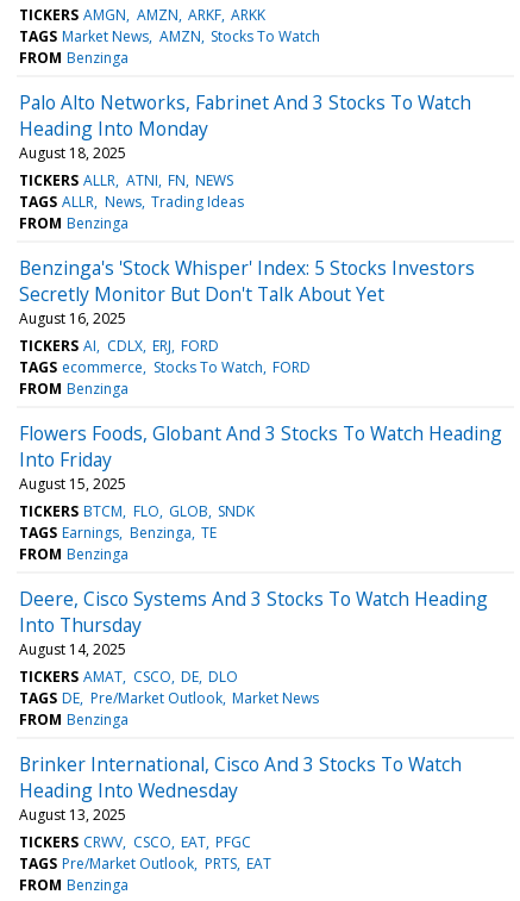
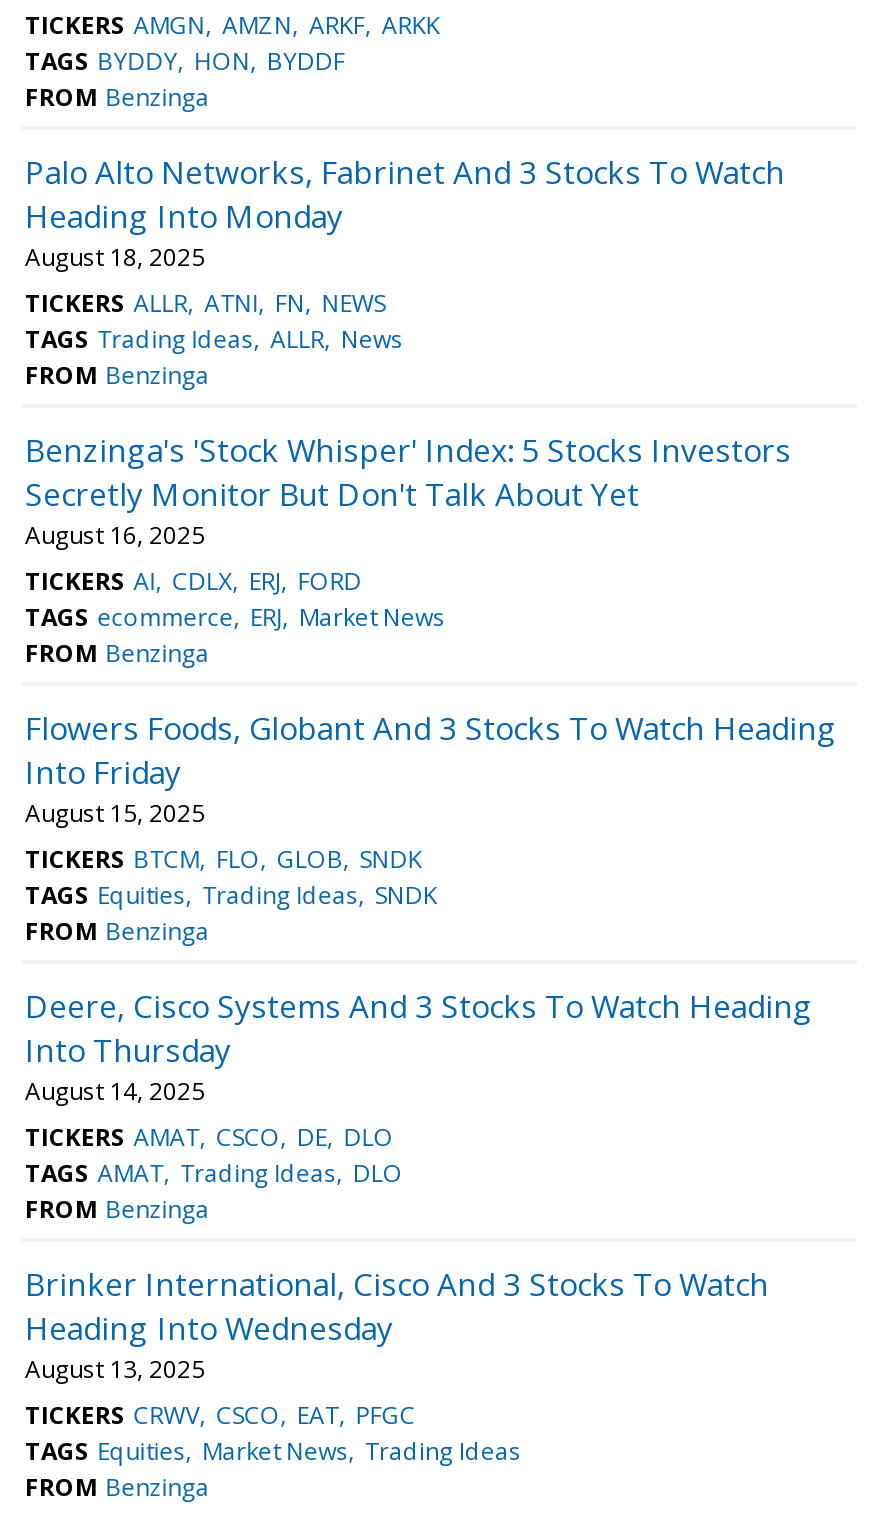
[19,26,320,46] TAGS Market News AMZN Stocks To Watch -> [25,44,345,78] TAGS BYDDY HON BYDDF
[19,191,244,212] TAGS ALLR News Trading Ideas -> [25,322,403,356] TAGS Trading Ideas ALLR News
[19,357,310,377] TAGS ecommerce Stocks To Watch FORD -> [25,600,445,634] TAGS ecommerce ERJ Market News
[19,522,216,543] TAGS Earnings Benzinga TE -> [25,878,437,912] TAGS Equities Trading Ideas SNDK
[19,688,319,708] TAGS DE Pre/Market Outlook Market News -> [25,1156,403,1190] TAGS AMAT Trading Ideas DLO
[19,853,271,873] TAGS Pre/Market Outlook PRTS EAT -> [25,1434,521,1468] TAGS Equities Market News Trading Ideas

